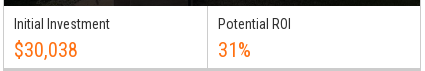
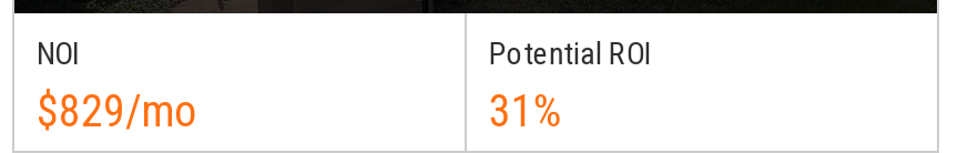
[14,16,110,62] Initial Investment | $30,038 -> [37,35,196,137] NOI | $829/mo

